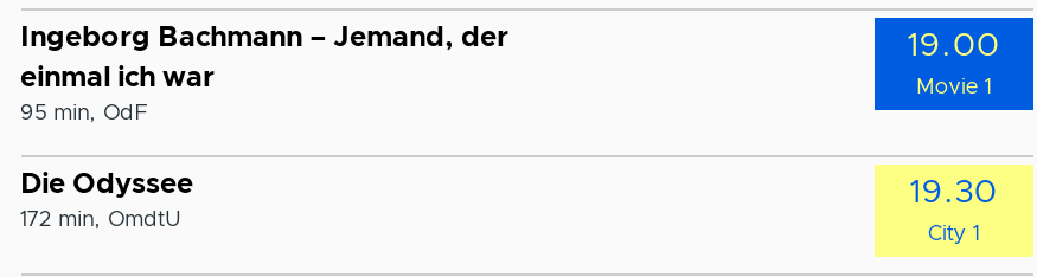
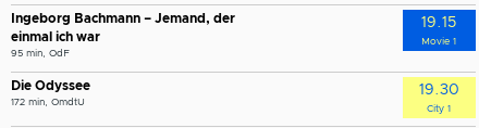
[908,30,1000,63] 19.00 -> [422,15,457,30] 19.15

